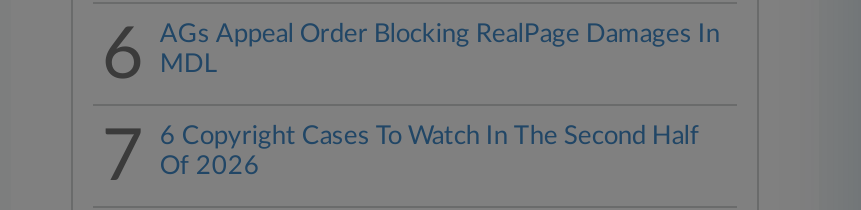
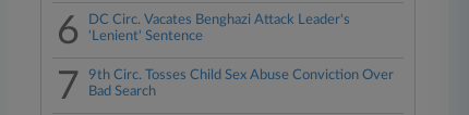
[160,22,720,78] AGs Appeal Order Blocking RealPage Damages In | MDL -> [89,13,351,43] DC Circ. Vacates Benghazi Attack Leader's | 'Lenient' Sentence
[160,124,700,180] 6 Copyright Cases To Watch In The Second Half | Of 2026 -> [89,68,394,99] 9th Circ. Tosses Child Sex Abuse Conviction Over | Bad Search

